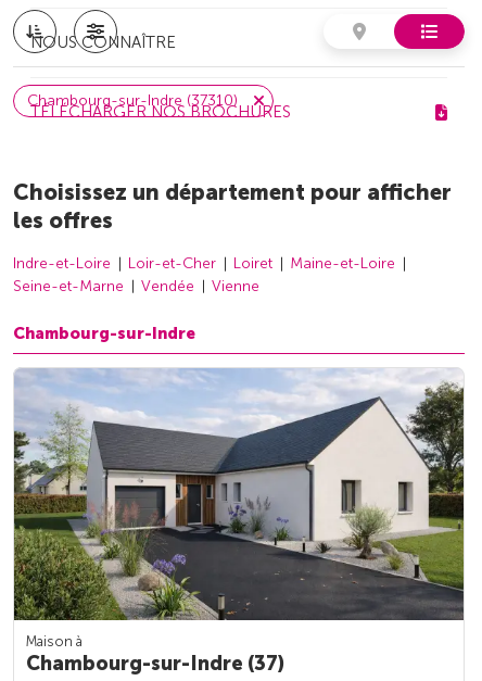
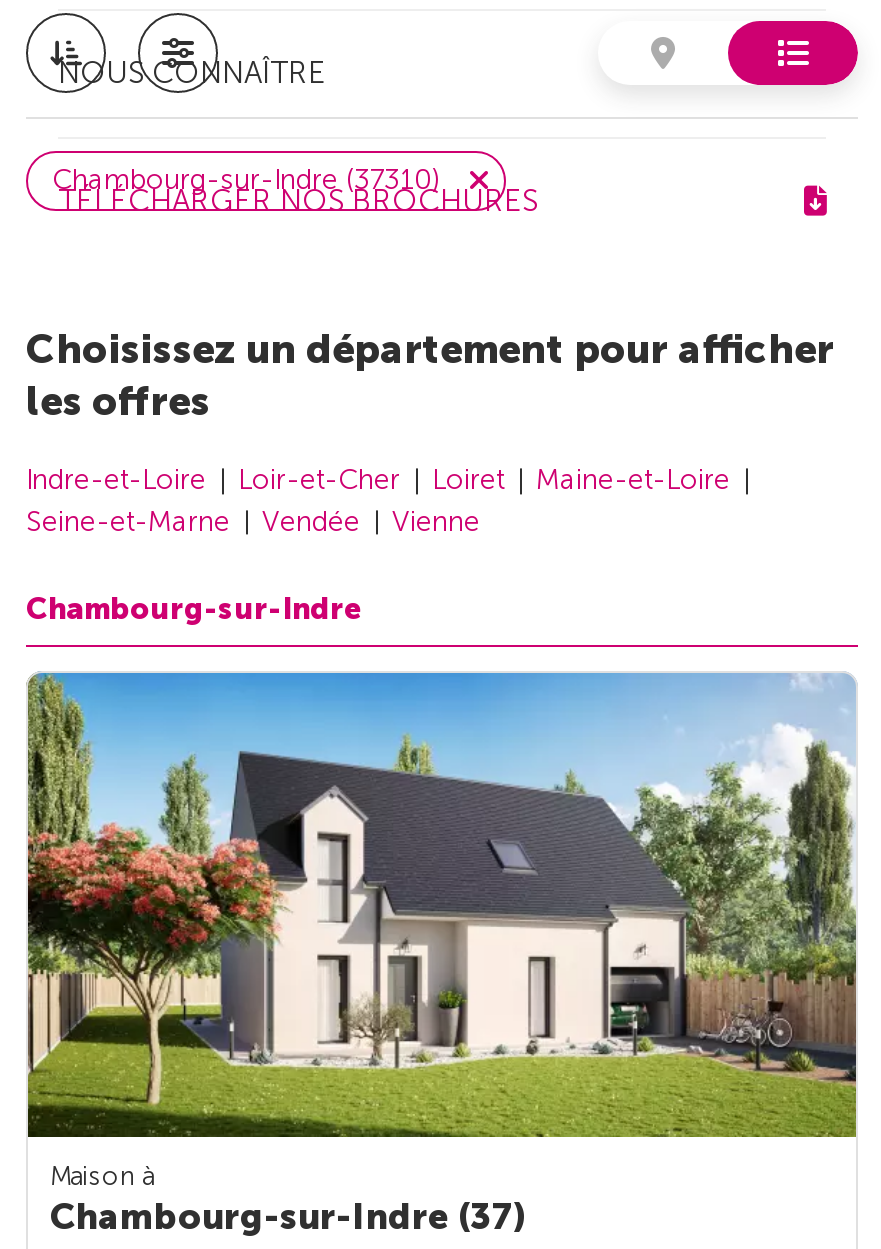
[13,368,465,621] [image] -> [26,671,858,1139] [image]

